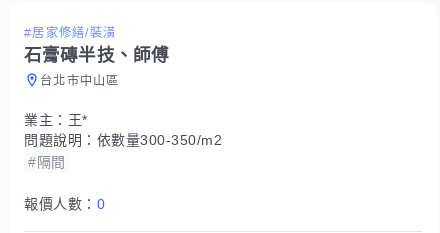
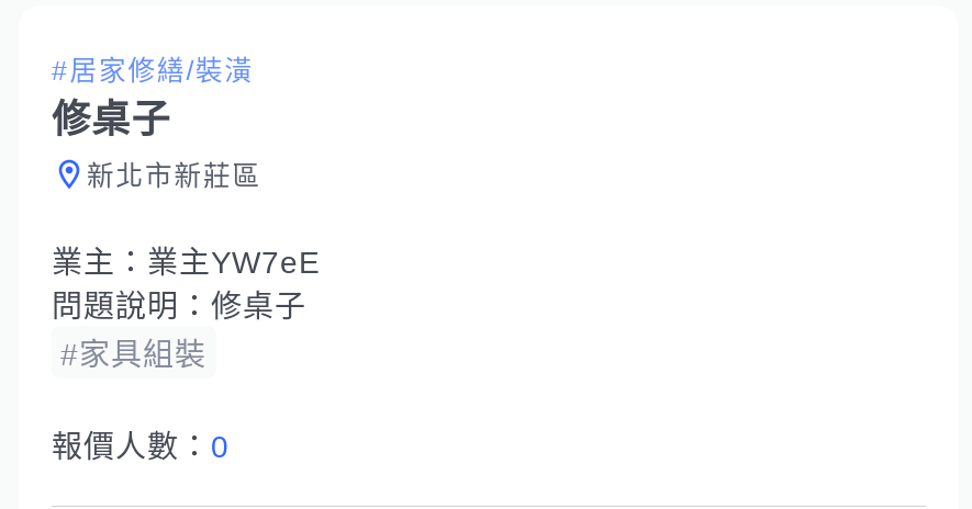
[24,45,169,88] 石膏磚半技、師傅 | 台北市中山區 -> [52,98,261,192] 修桌子 | 新北市新莊區
[24,112,222,170] 業主：王* | 問題說明：依數量300-350/m2 | #隔間 -> [52,245,320,372] 業主：業主YW7eE | 問題說明：修桌子 | #家具組裝

